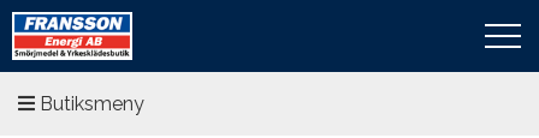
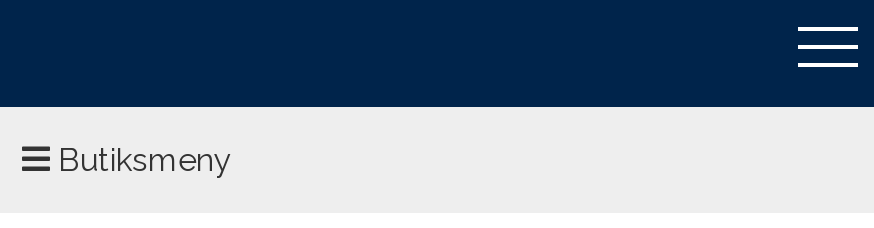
[11,11,134,61] [image] -> none

